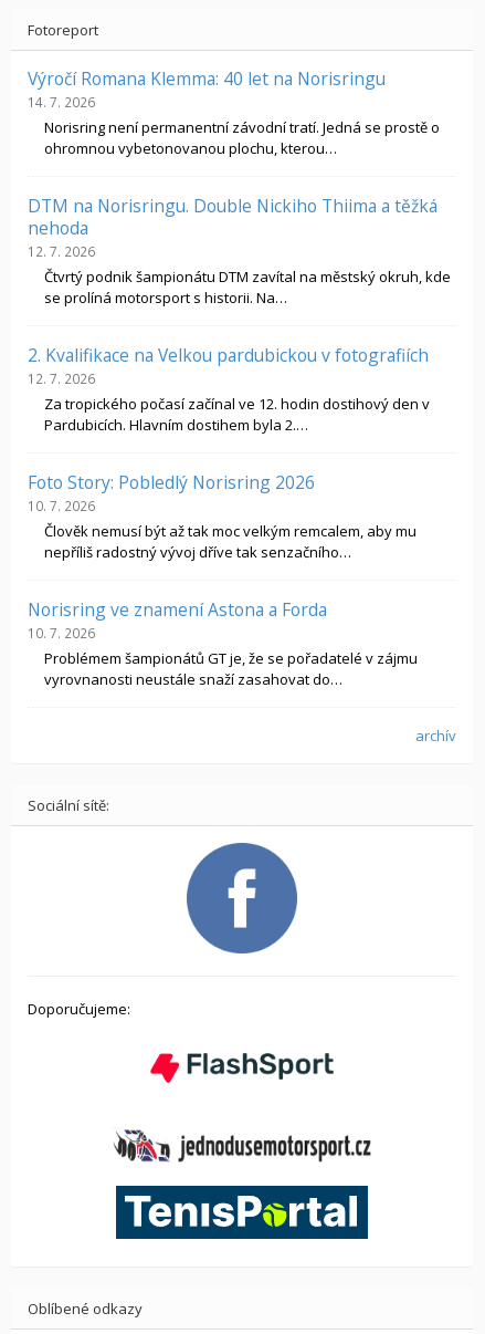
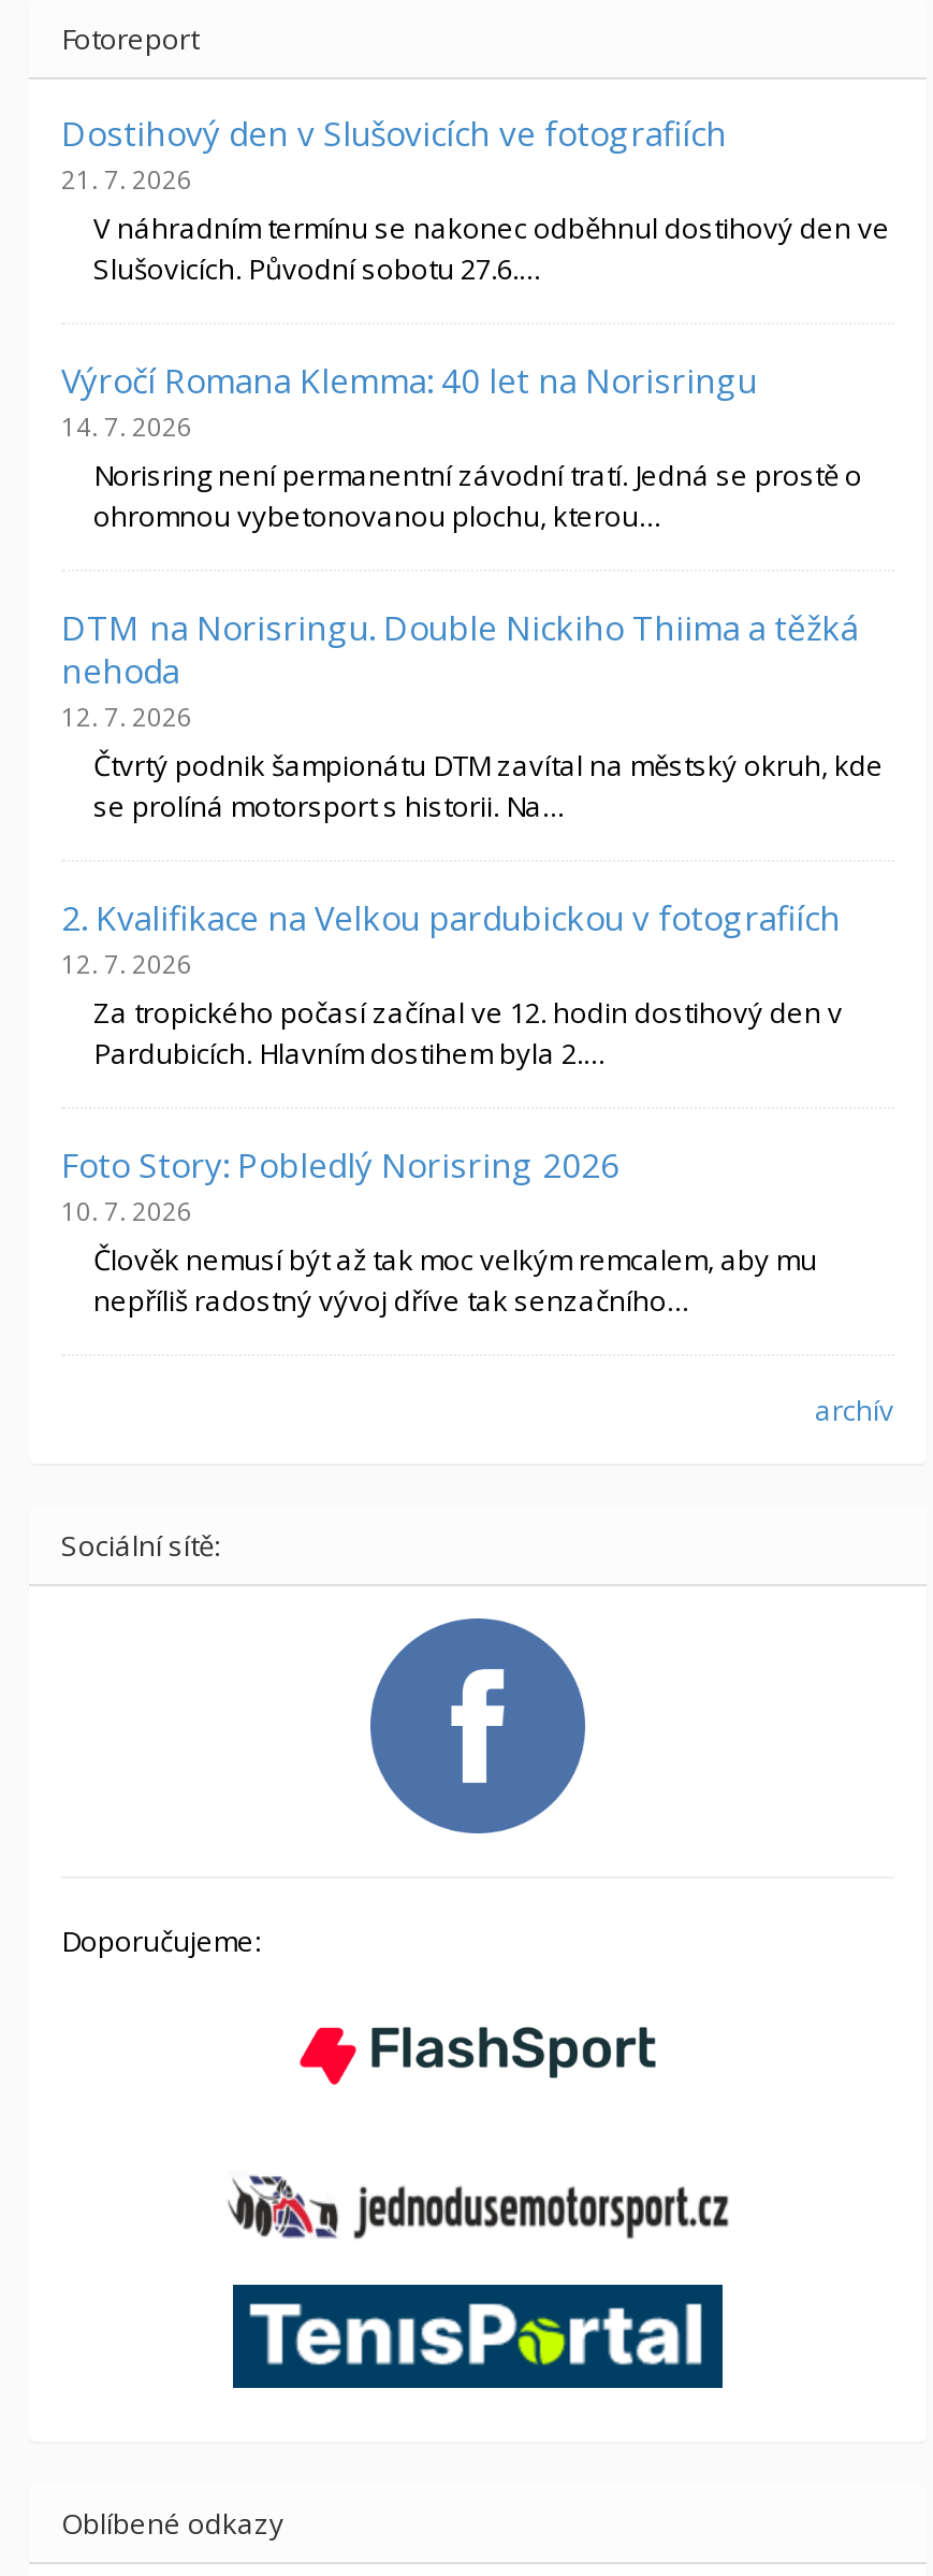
none -> [61,110,890,288] Dostihový den v Slušovicích ve fotografiích | 21. 7. 2026 | V náhradním termínu se nakonec odběhnul dostihový den ve | Slušovicích. Původní sobotu 27.6.…
moved [28,66,451,562] -> [61,357,884,1319]: Výročí Romana Klemma: 40 let na Norisringu | 14. 7. 2026 | Norisring není permanentní závodní tratí. Jedná se prostě o | ... | Člověk nemusí být až tak moc velkým remcalem, aby mu | nepříliš radostný vývoj dříve tak senzačního…
[28,597,418,689] Norisring ve znamení Astona a Forda | 10. 7. 2026 | Problémem šampionátů GT je, že se pořadatelé v zájmu | vyrovnanosti neustále snaží zasahovat do… -> none

